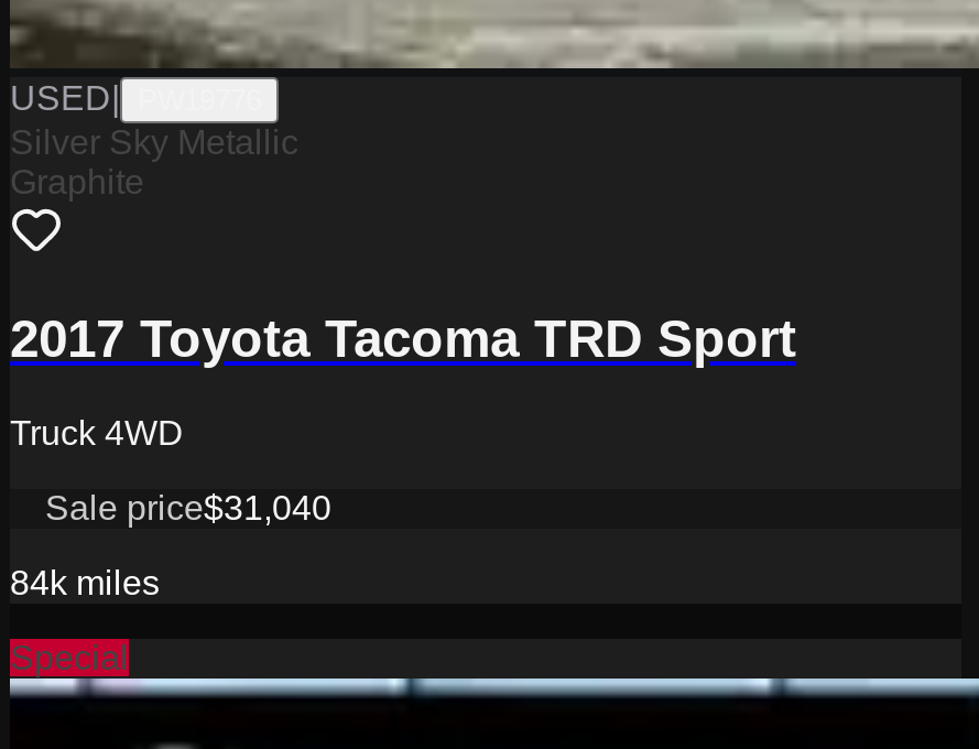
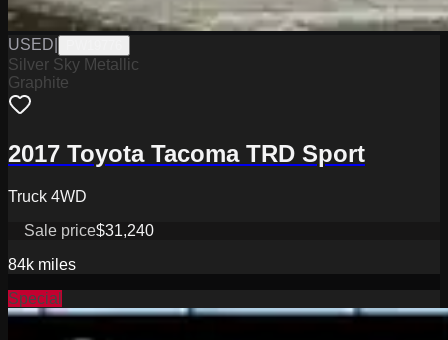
[45,489,331,527] Sale price$31,040 -> [24,222,154,239] Sale price$31,240

